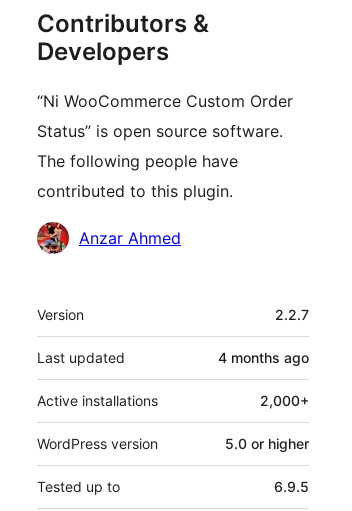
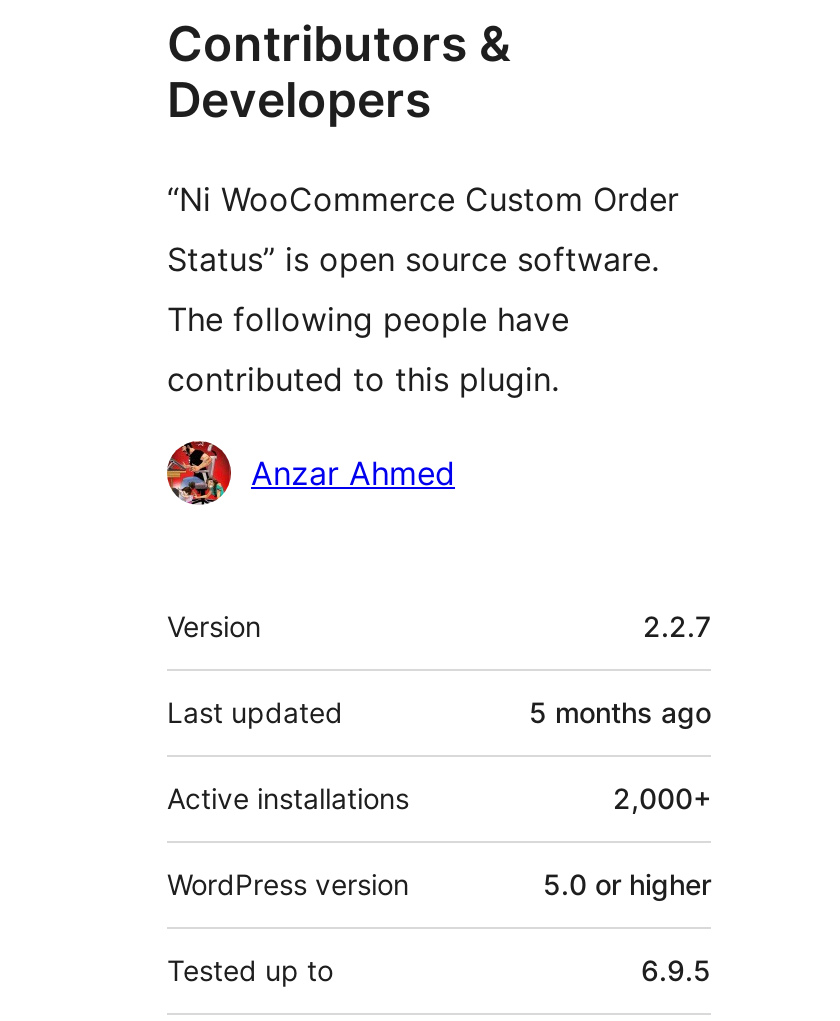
[218,349,309,366] 4 months ago -> [529,696,711,730] 5 months ago

